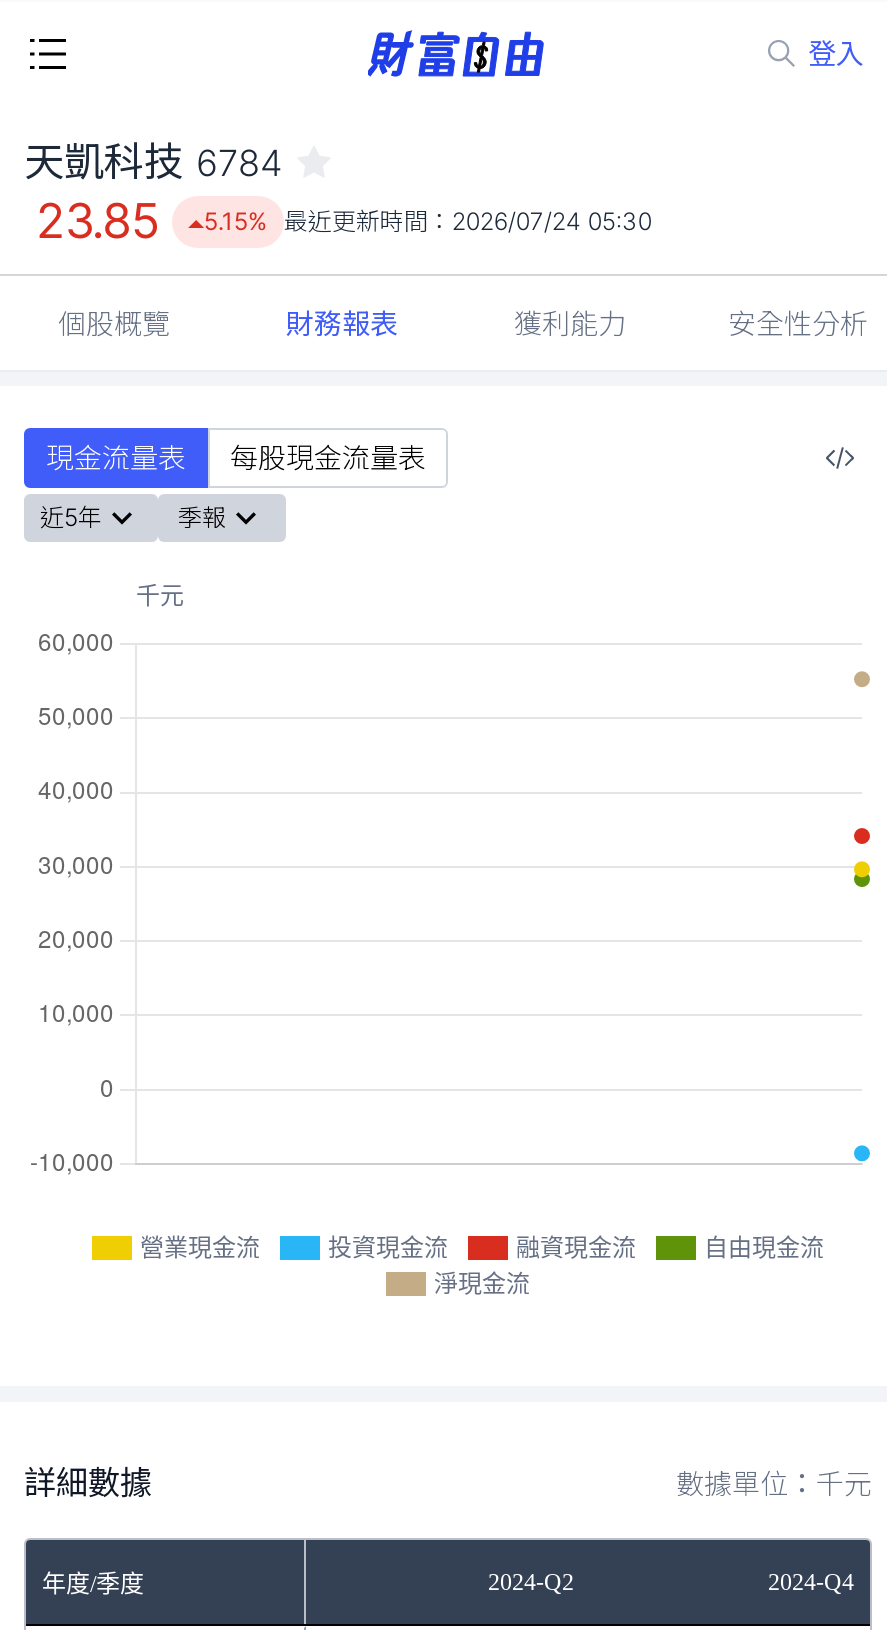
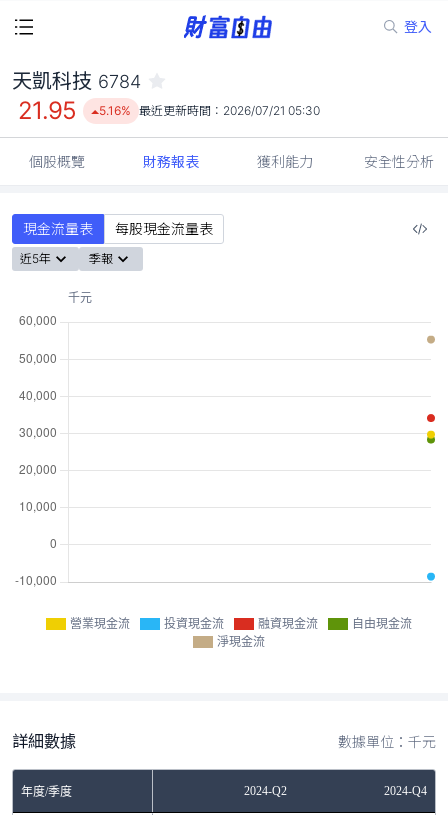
[36,192,160,250] 23.85 -> [18,96,77,125] 21.95
[204,206,652,236] 5.15% 最近更新時間：2026/07/24 05:30 -> [99,103,320,118] 5.16% 最近更新時間：2026/07/21 05:30

